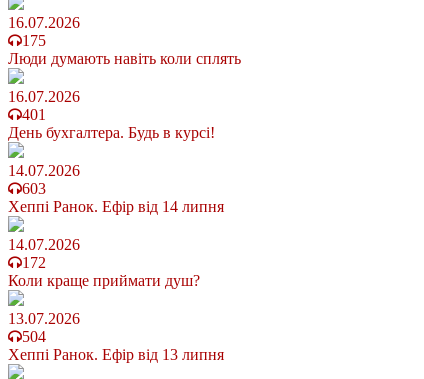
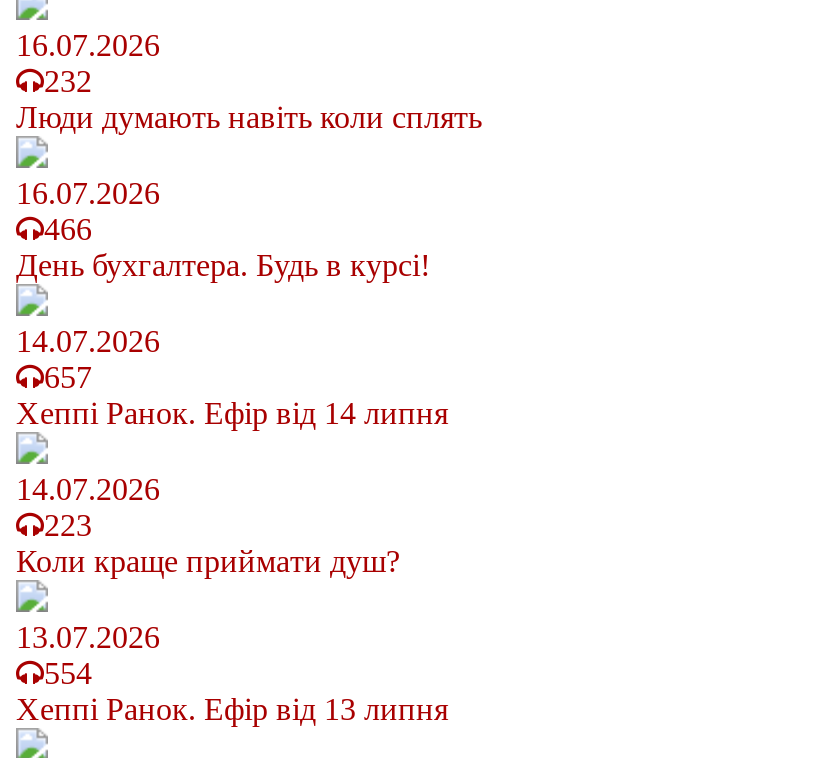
[22,32,46,49] 175 -> [44,64,92,98] 232
[22,106,46,123] 401 -> [44,212,92,246] 466
[22,180,46,197] 603 -> [44,360,92,394] 657
[22,254,46,271] 172 -> [44,508,92,542] 223
[22,328,46,345] 504 -> [44,656,92,690] 554

